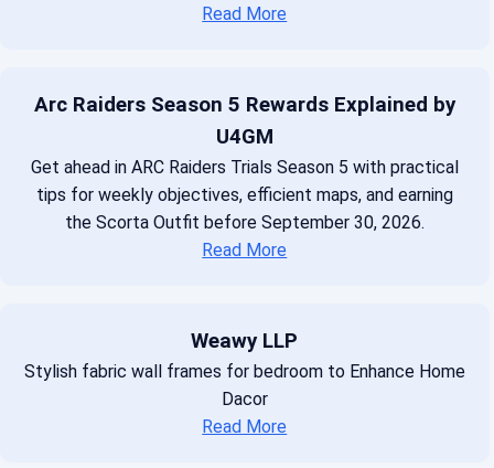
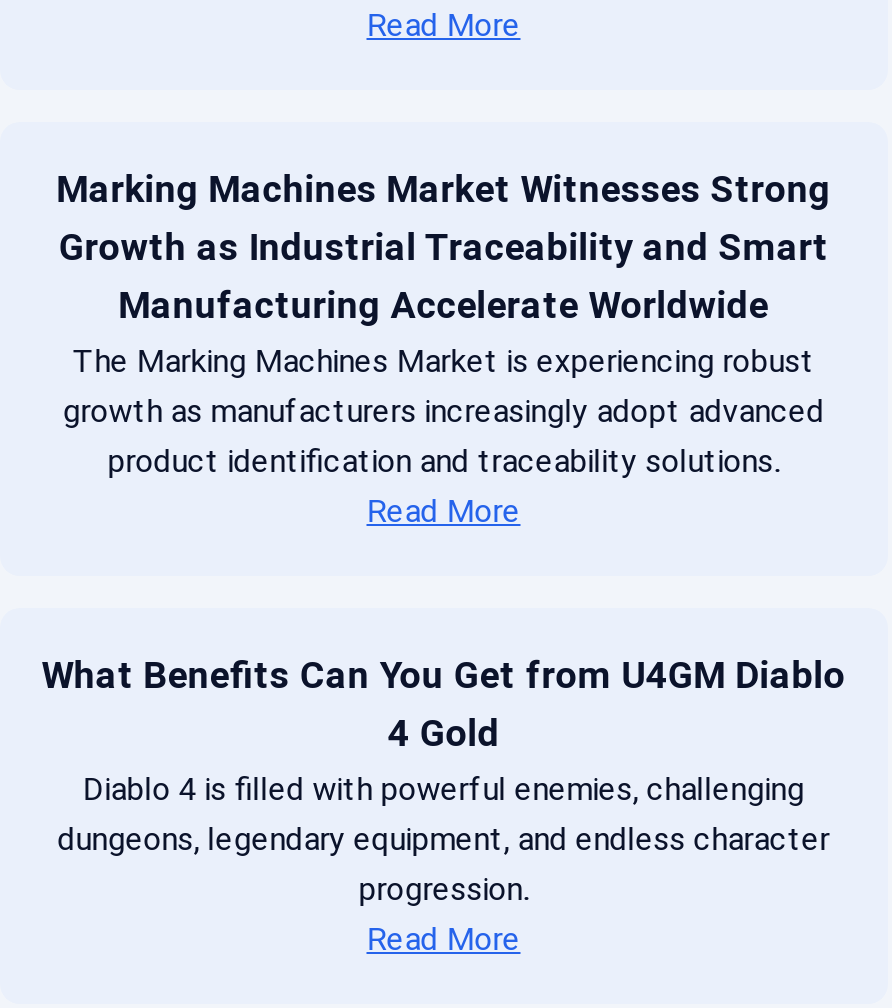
[31,93,458,233] Arc Raiders Season 5 Rewards Explained by | U4GM | Get ahead in ARC Raiders Trials Season 5 with practical | tips for weekly objectives, efficient maps, and earning | the Scorta Outfit before September 30, 2026. -> [56,169,830,481] Marking Machines Market Witnesses Strong | Growth as Industrial Traceability and Smart | Manufacturing Accelerate Worldwide | The Marking Machines Market is experiencing robust | growth as manufacturers increasingly adopt advanced | product identification and traceability solutions.
[24,329,465,410] Weawy LLP | Stylish fabric wall frames for bedroom to Enhance Home | Dacor -> [42,655,846,909] What Benefits Can You Get from U4GM Diablo | 4 Gold | Diablo 4 is filled with powerful enemies, challenging | dungeons, legendary equipment, and endless character | progression.

